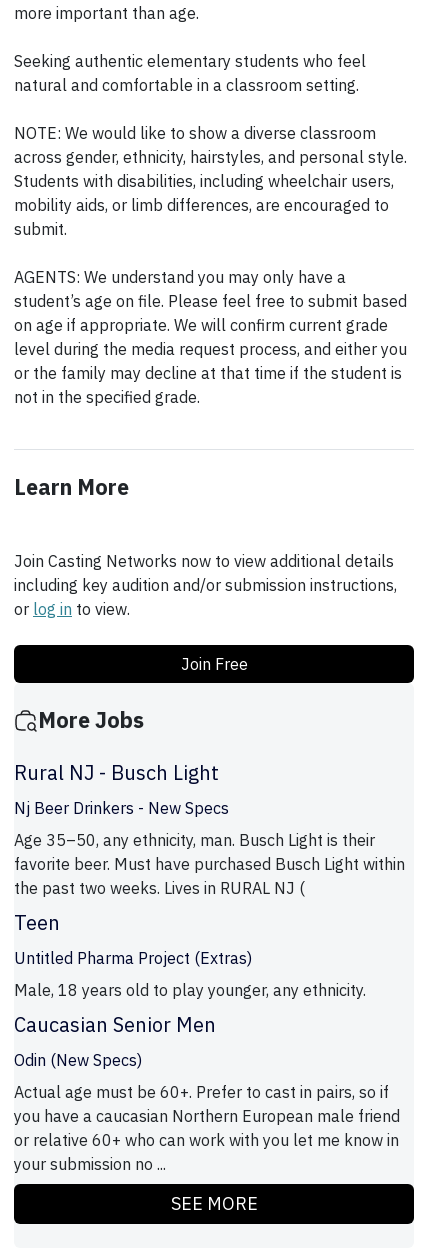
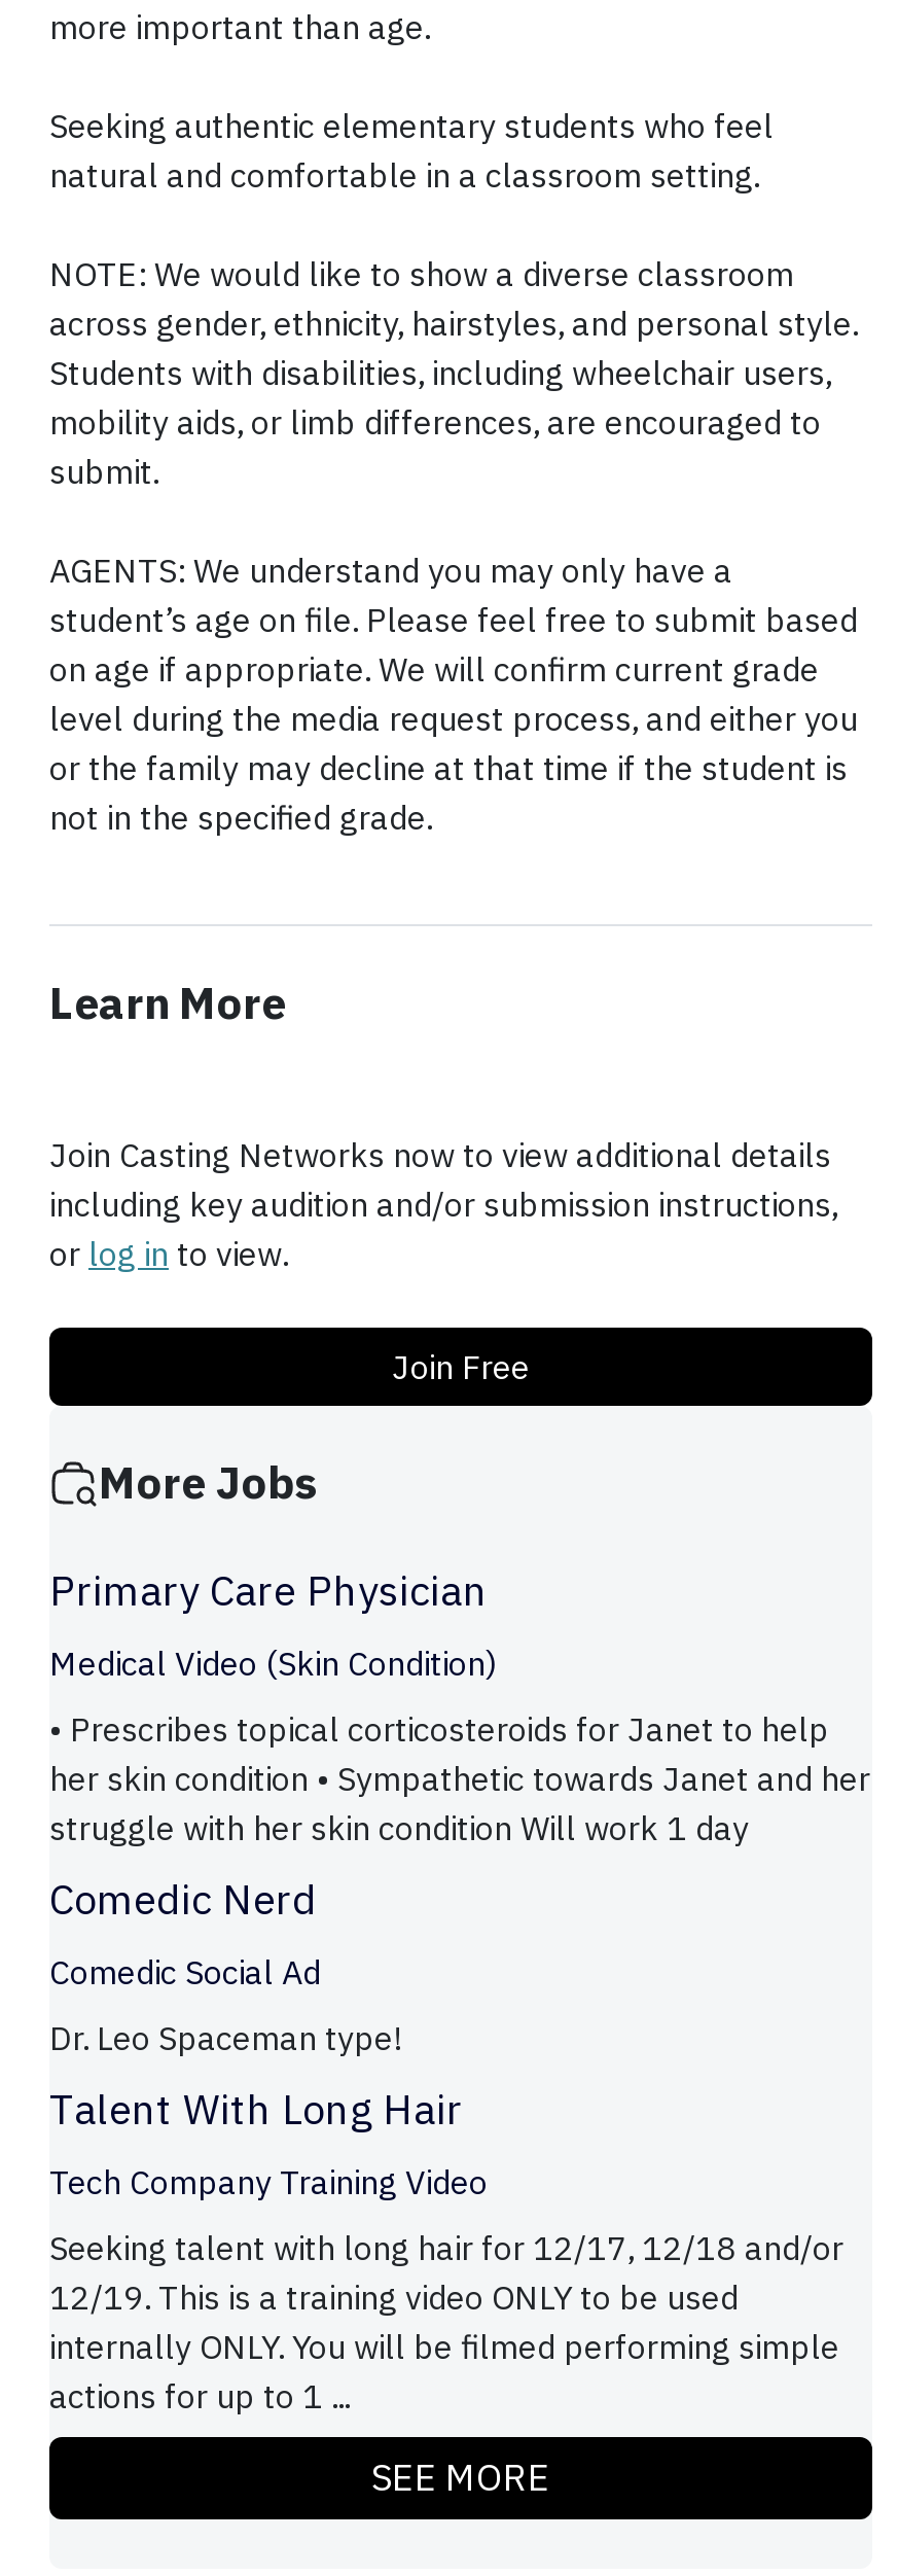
[14,759,229,818] Rural NJ - Busch Light | Nj Beer Drinkers - New Specs -> [49,1563,496,1684] Primary Care Physician | Medical Video (Skin Condition)
[14,830,405,968] Age 35–50, any ethnicity, man. Busch Light is their | favorite beer. Must have purchased Busch Light within | the past two weeks. Lives in RURAL NJ ( | Teen | Untitled Pharma Project (Extras) -> [49,1709,870,1993] • Prescribes topical corticosteroids for Janet to help | her skin condition • Sympathetic towards Janet and her | struggle with her skin condition Will work 1 day | Comedic Nerd | Comedic Social Ad
[14,980,366,1070] Male, 18 years old to play younger, any ethnicity. | Caucasian Senior Men | Odin (New Specs) -> [49,2018,488,2203] Dr. Leo Spaceman type! | Talent With Long Hair | Tech Company Training Video
[14,1082,400,1174] Actual age must be 60+. Prefer to cast in pairs, so if | you have a caucasian Northern European male friend | or relative 60+ who can work with you let me know in | your submission no ... -> [49,2228,843,2417] Seeking talent with long hair for 12/17, 12/18 and/or | 12/19. This is a training video ONLY to be used | internally ONLY. You will be filmed performing simple | actions for up to 1 ...

